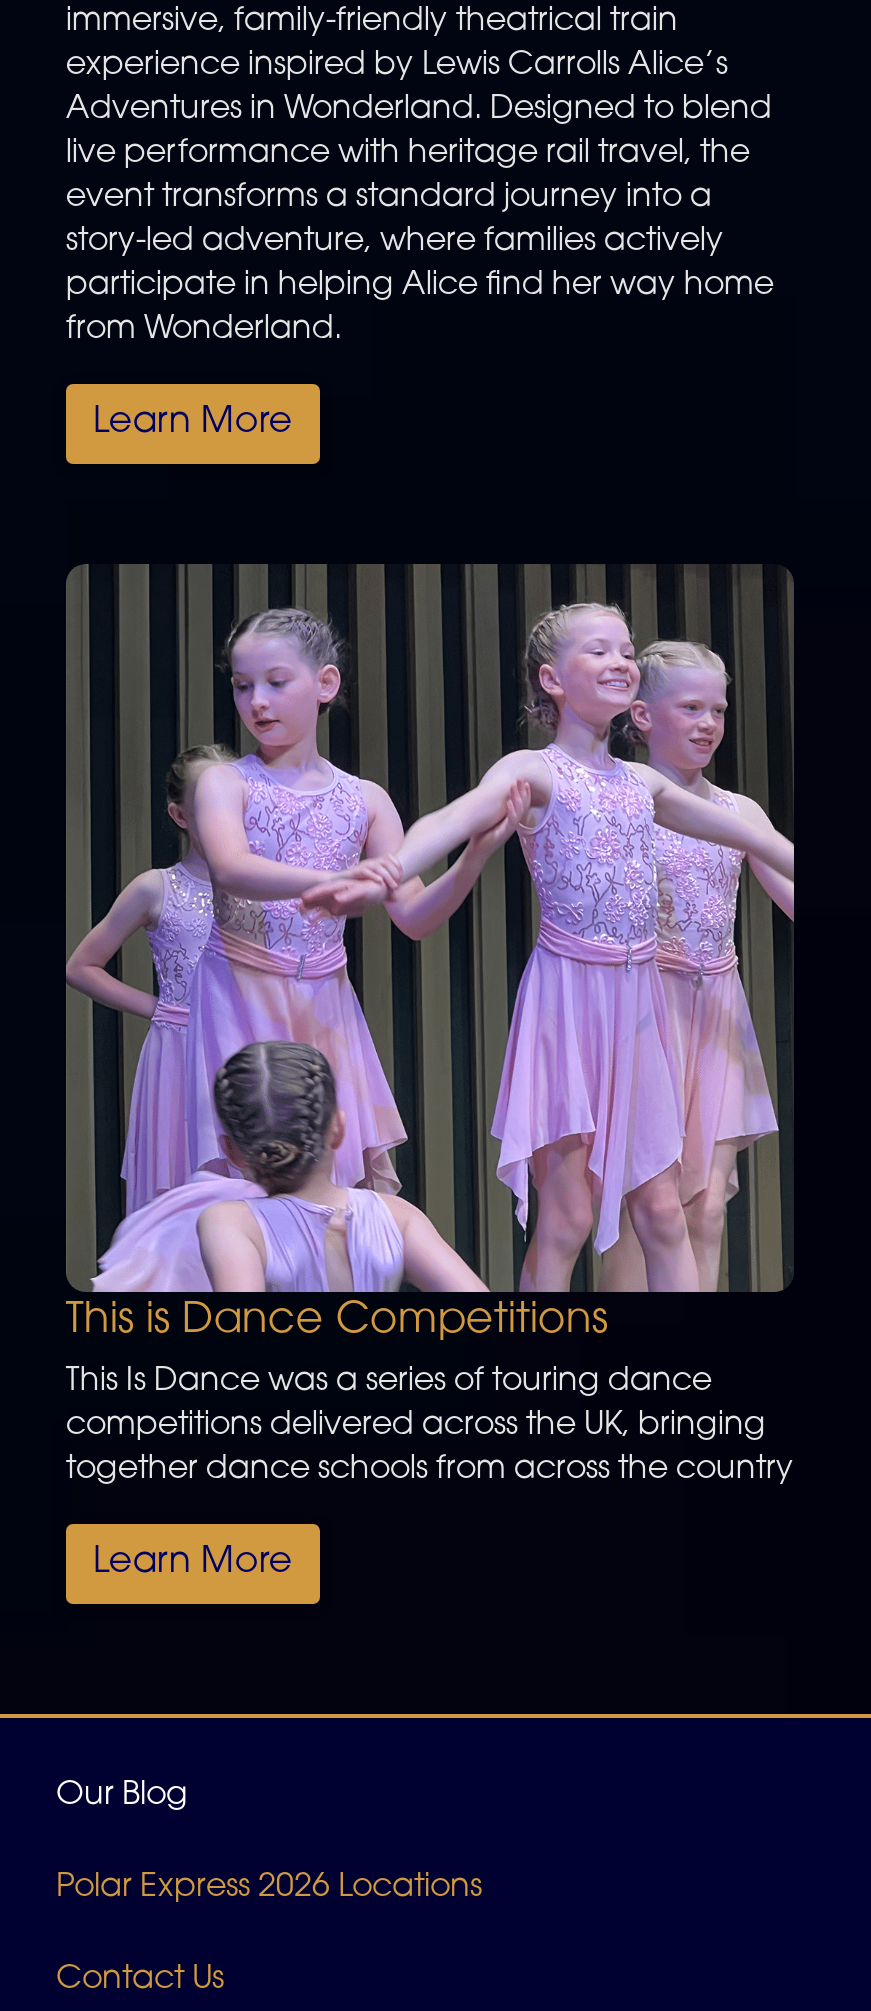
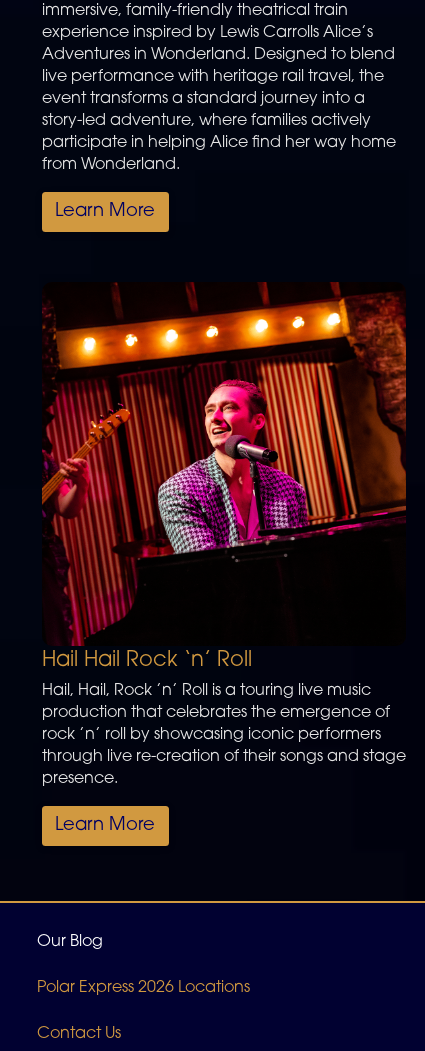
[64,564,796,1342] [image] | This is Dance Competitions -> [42,282,407,671] [image] | Hail Hail Rock ‘n’ Roll
[66,1366,794,1486] This Is Dance was a series of touring dance | competitions delivered across the UK, bringing | together dance schools from across the country -> [42,683,406,787] Hail, Hail, Rock ’n’ Roll is a touring live music | production that celebrates the emergence of | rock ’n’ roll by showcasing iconic performers | through live re-creation of their songs and stage | presence.

